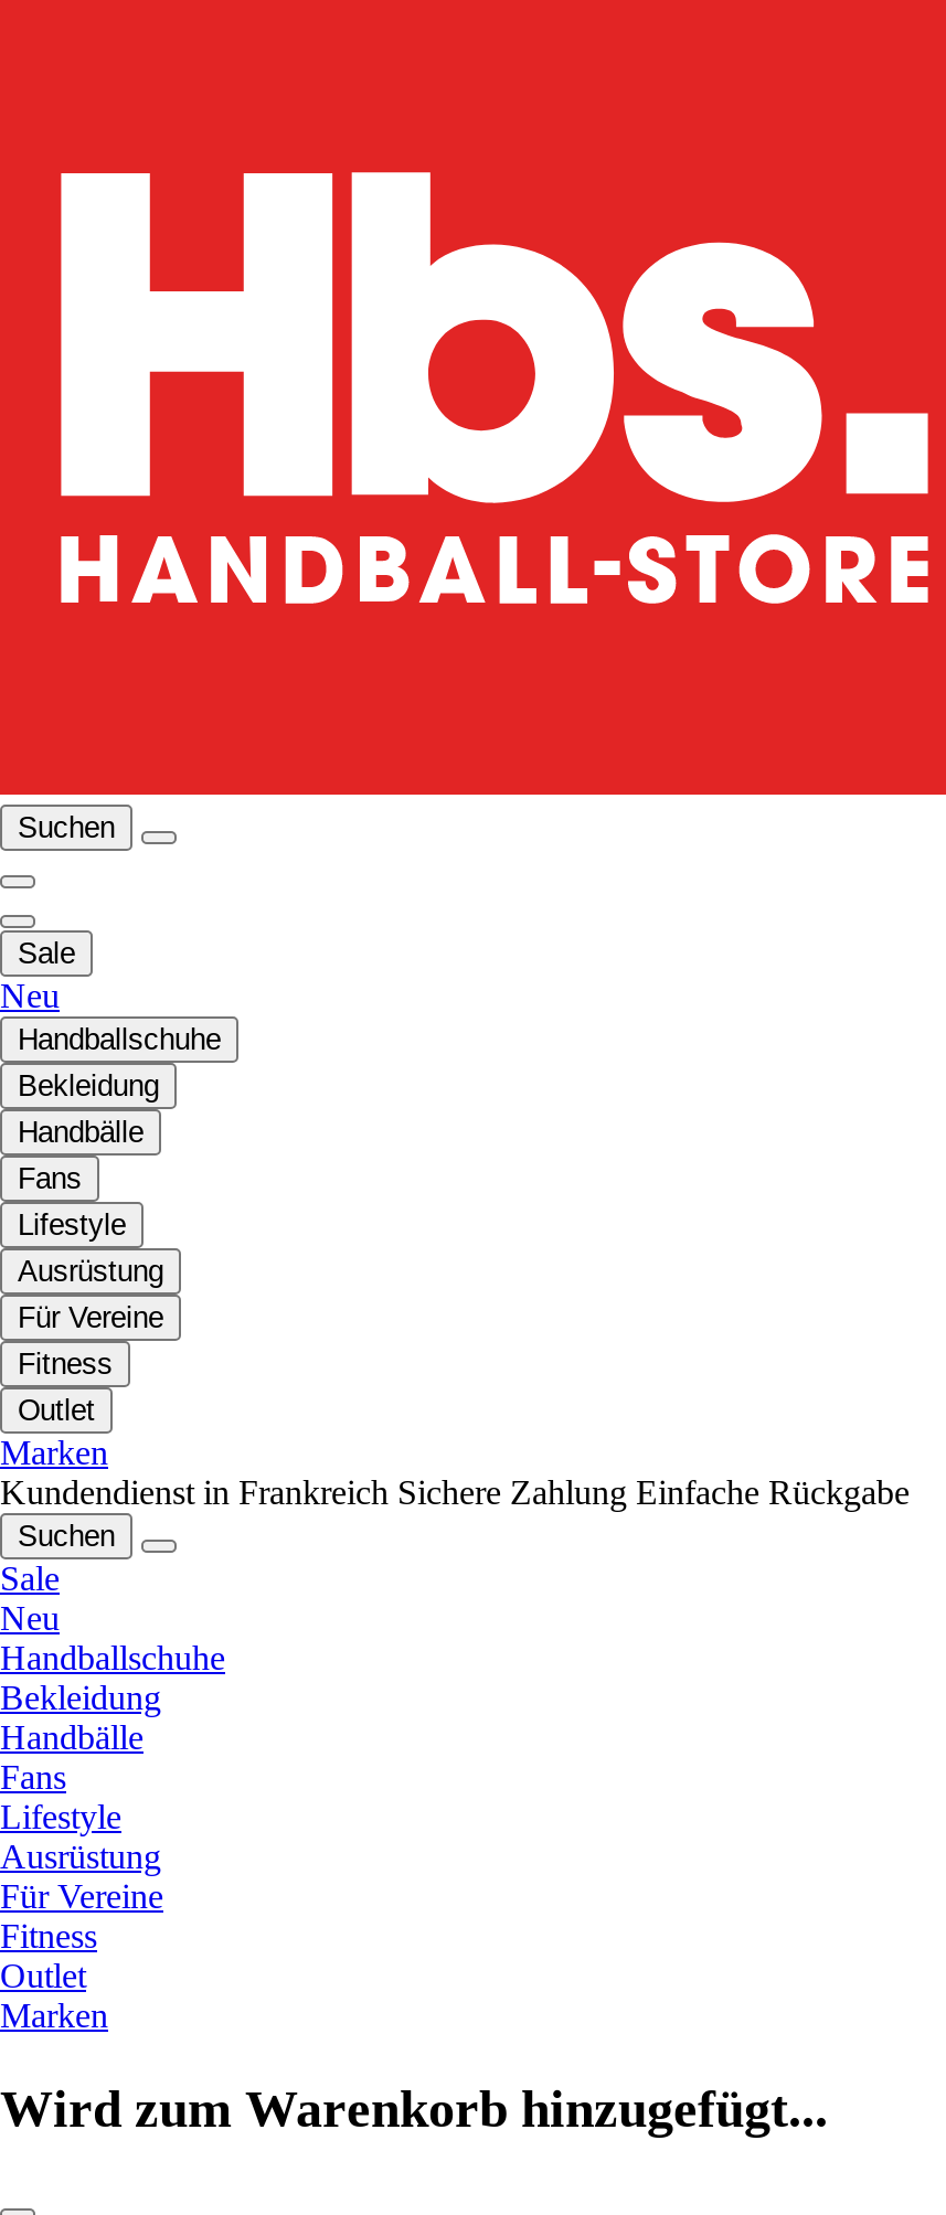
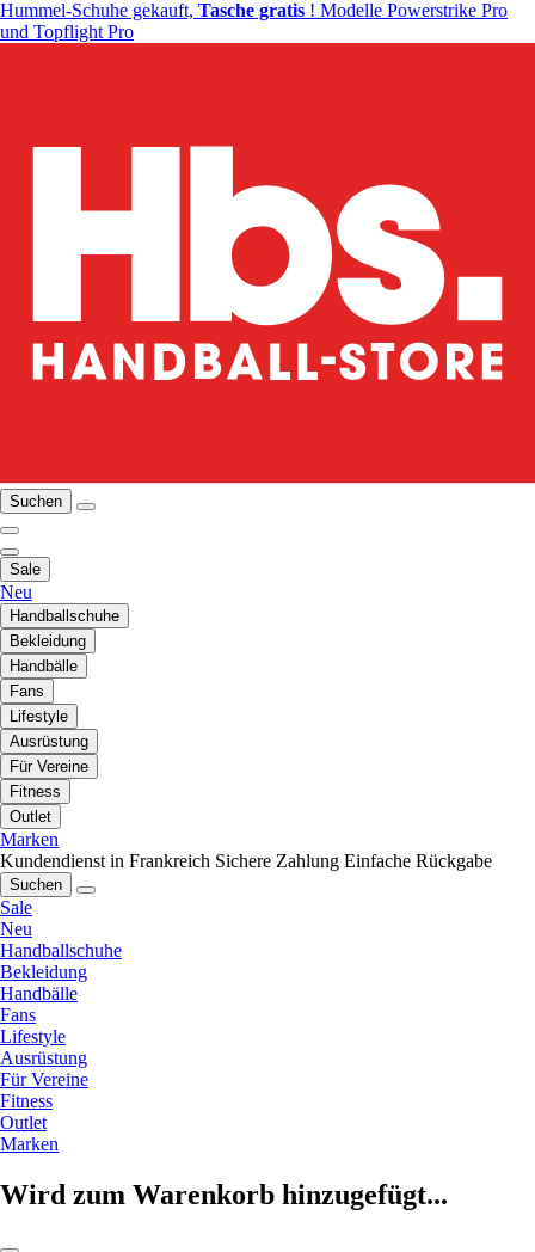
none -> [0,0,508,42] Hummel-Schuhe gekauft, Tasche gratis! Modelle Powerstrike Pro | und Topflight Pro

